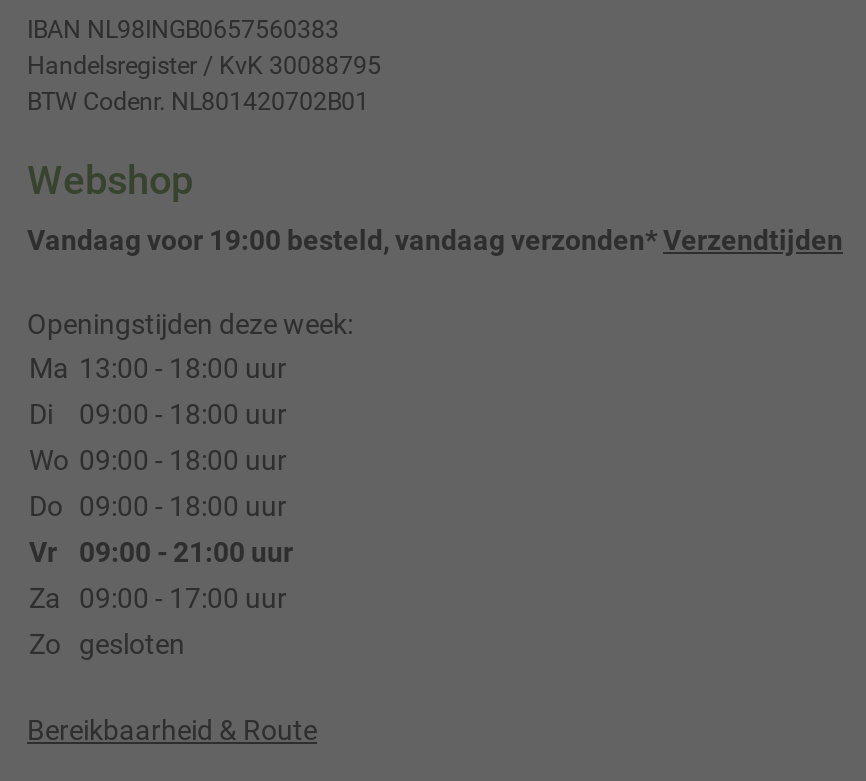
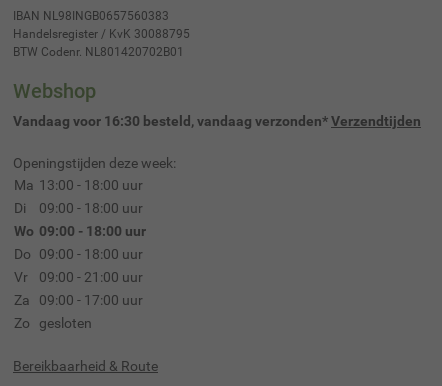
[27,225,843,257] Vandaag voor 19:00 besteld, vandaag verzonden* Verzendtijden -> [13,113,421,129] Vandaag voor 16:30 besteld, vandaag verzonden* Verzendtijden

